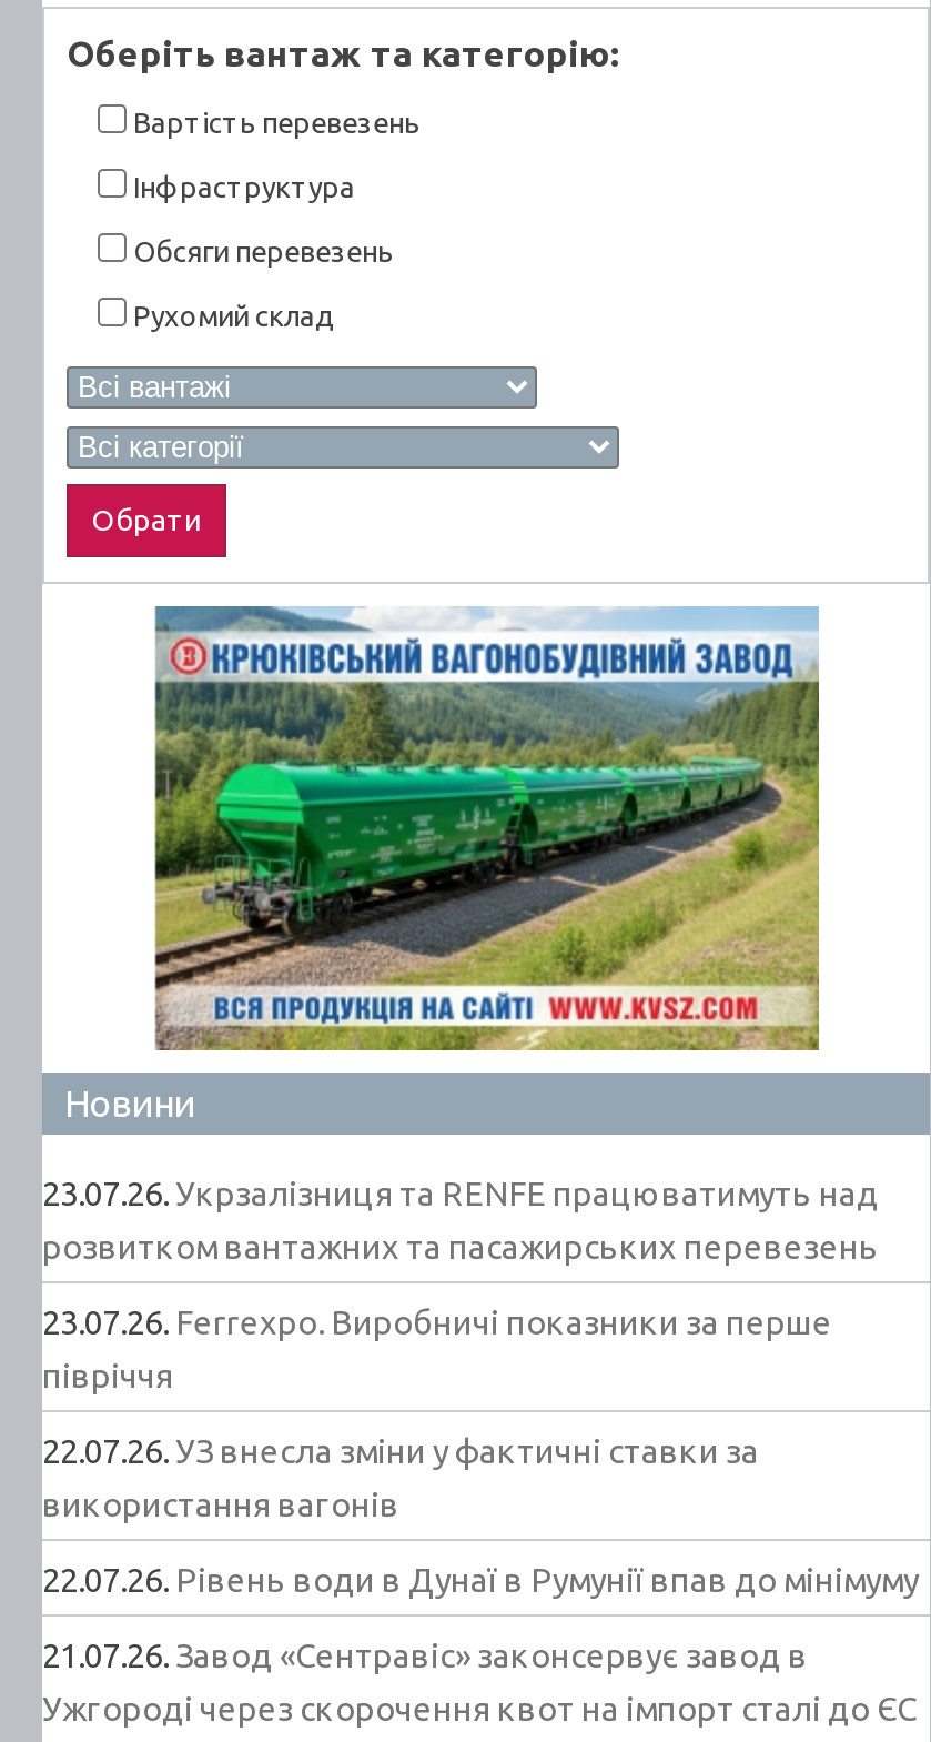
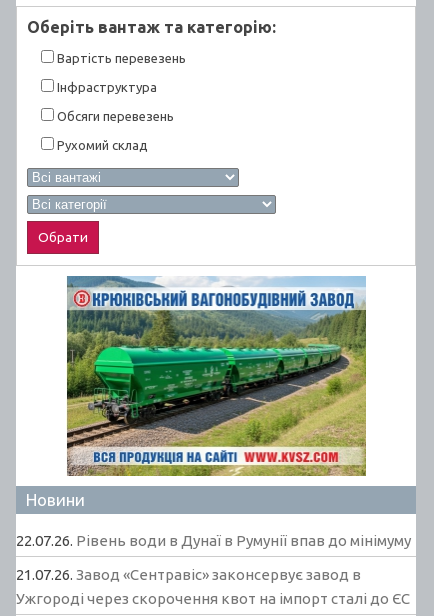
[42,1175,879,1524] 23.07.26. Укрзалізниця та RENFE працюватимуть над | розвитком вантажних та пасажирських перевезень | 23.07.26. Ferrexpo. Виробничі показники за перше | півріччя | 22.07.26. УЗ внесла зміни у фактичні ставки за | використання вагонів -> none

